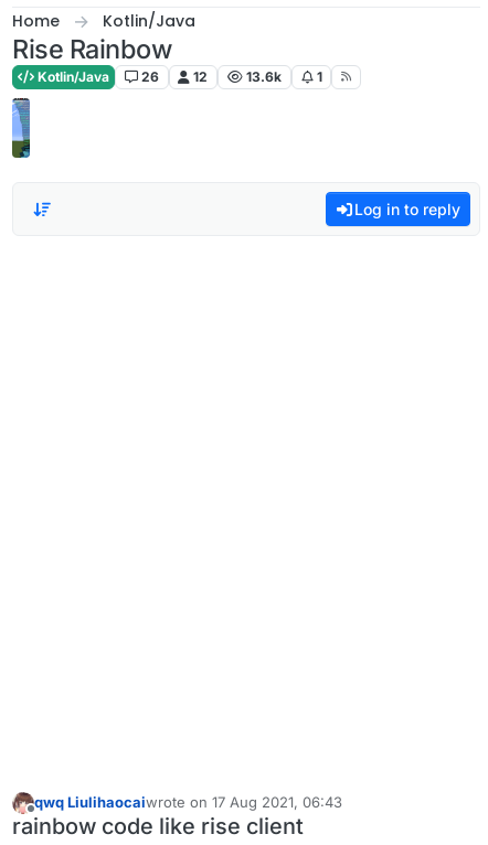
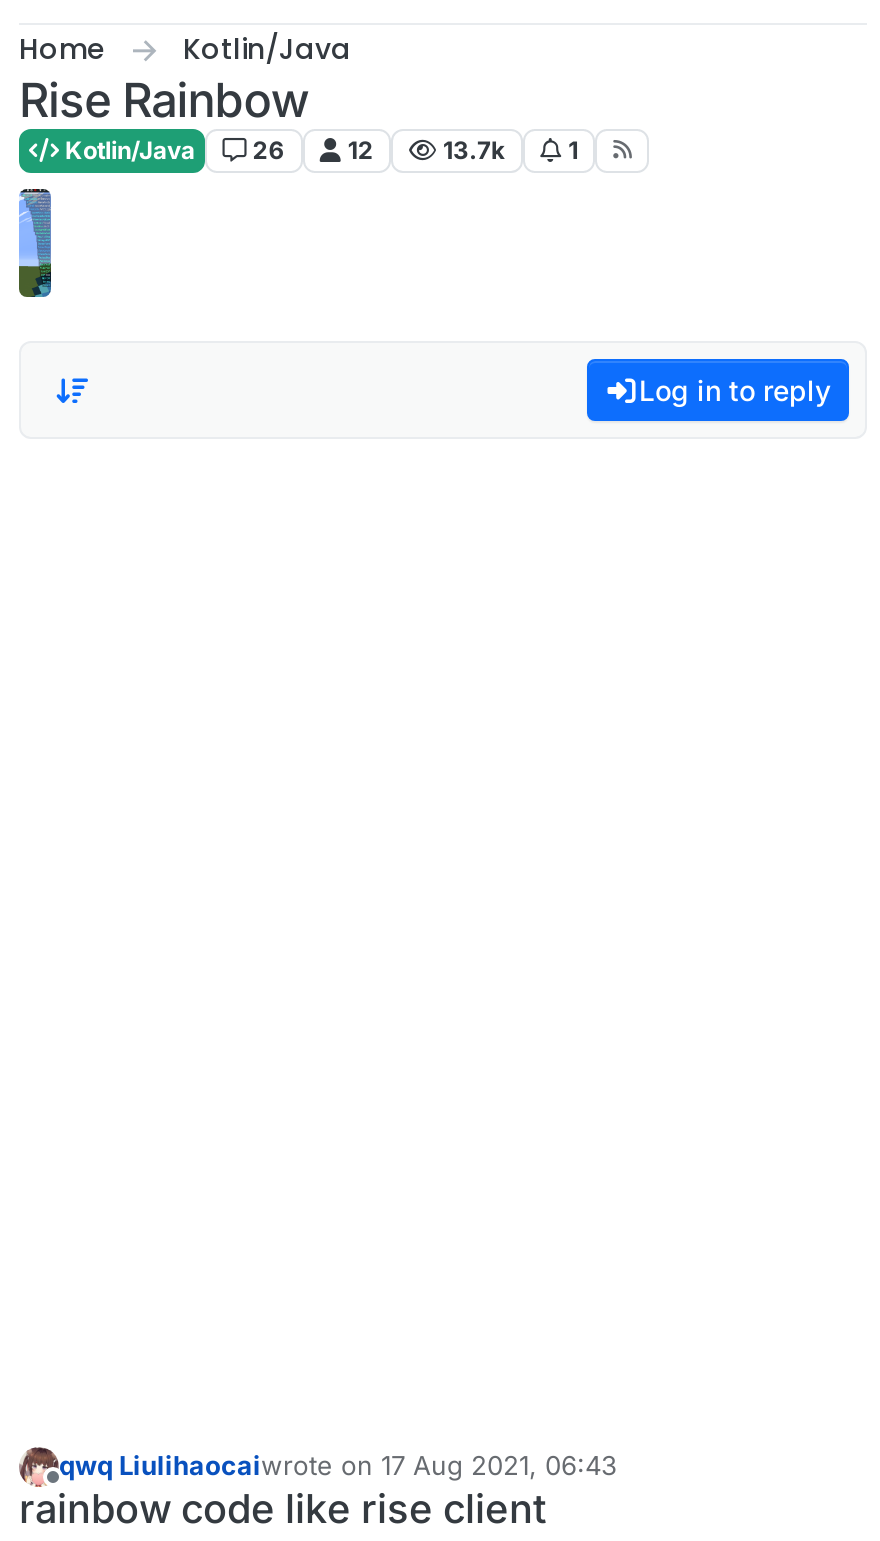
[246,69,282,85] 13.6k -> [443,135,505,165] 13.7k

